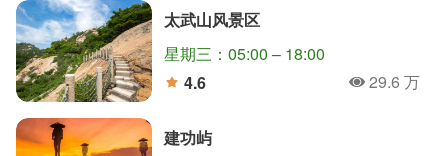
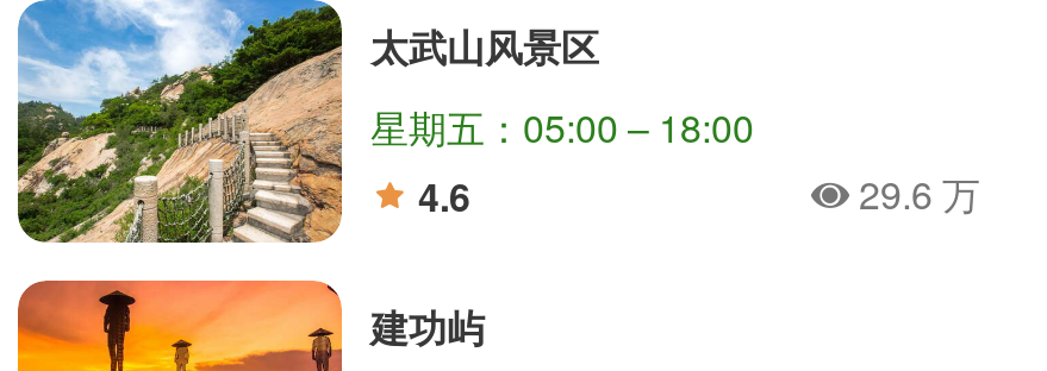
[164,42,325,65] 星期三：05:00 – 18:00 -> [370,100,754,155] 星期五：05:00 – 18:00

